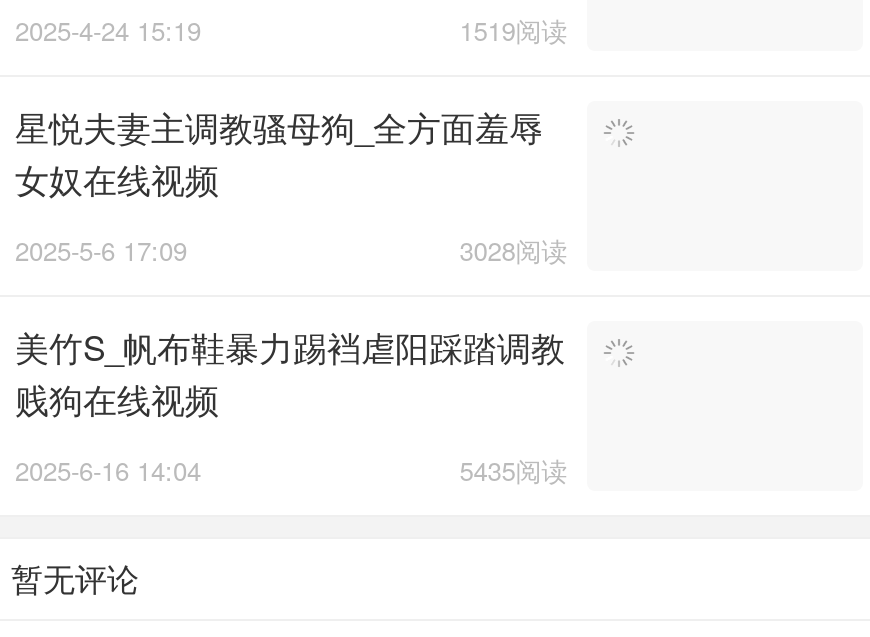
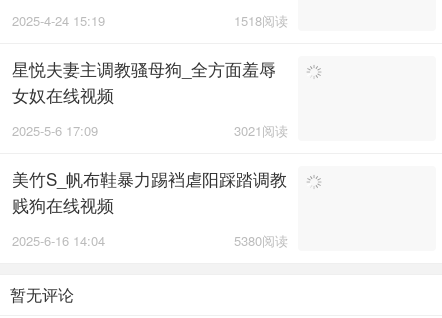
[459,11,567,49] 1519阅读 -> [234,11,288,30] 1518阅读
[459,231,567,269] 3028阅读 -> [234,121,288,140] 3021阅读
[459,451,567,489] 5435阅读 -> [234,231,288,250] 5380阅读

